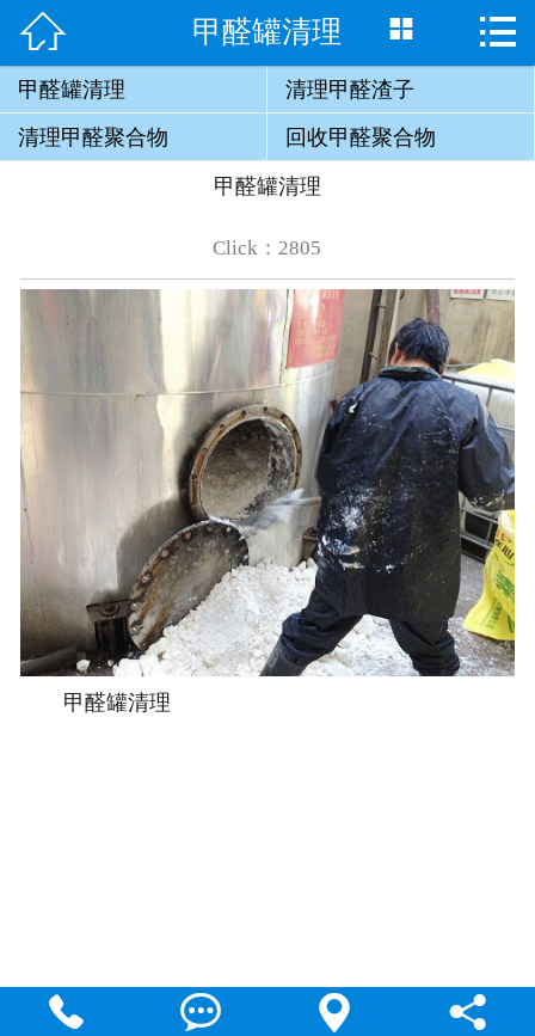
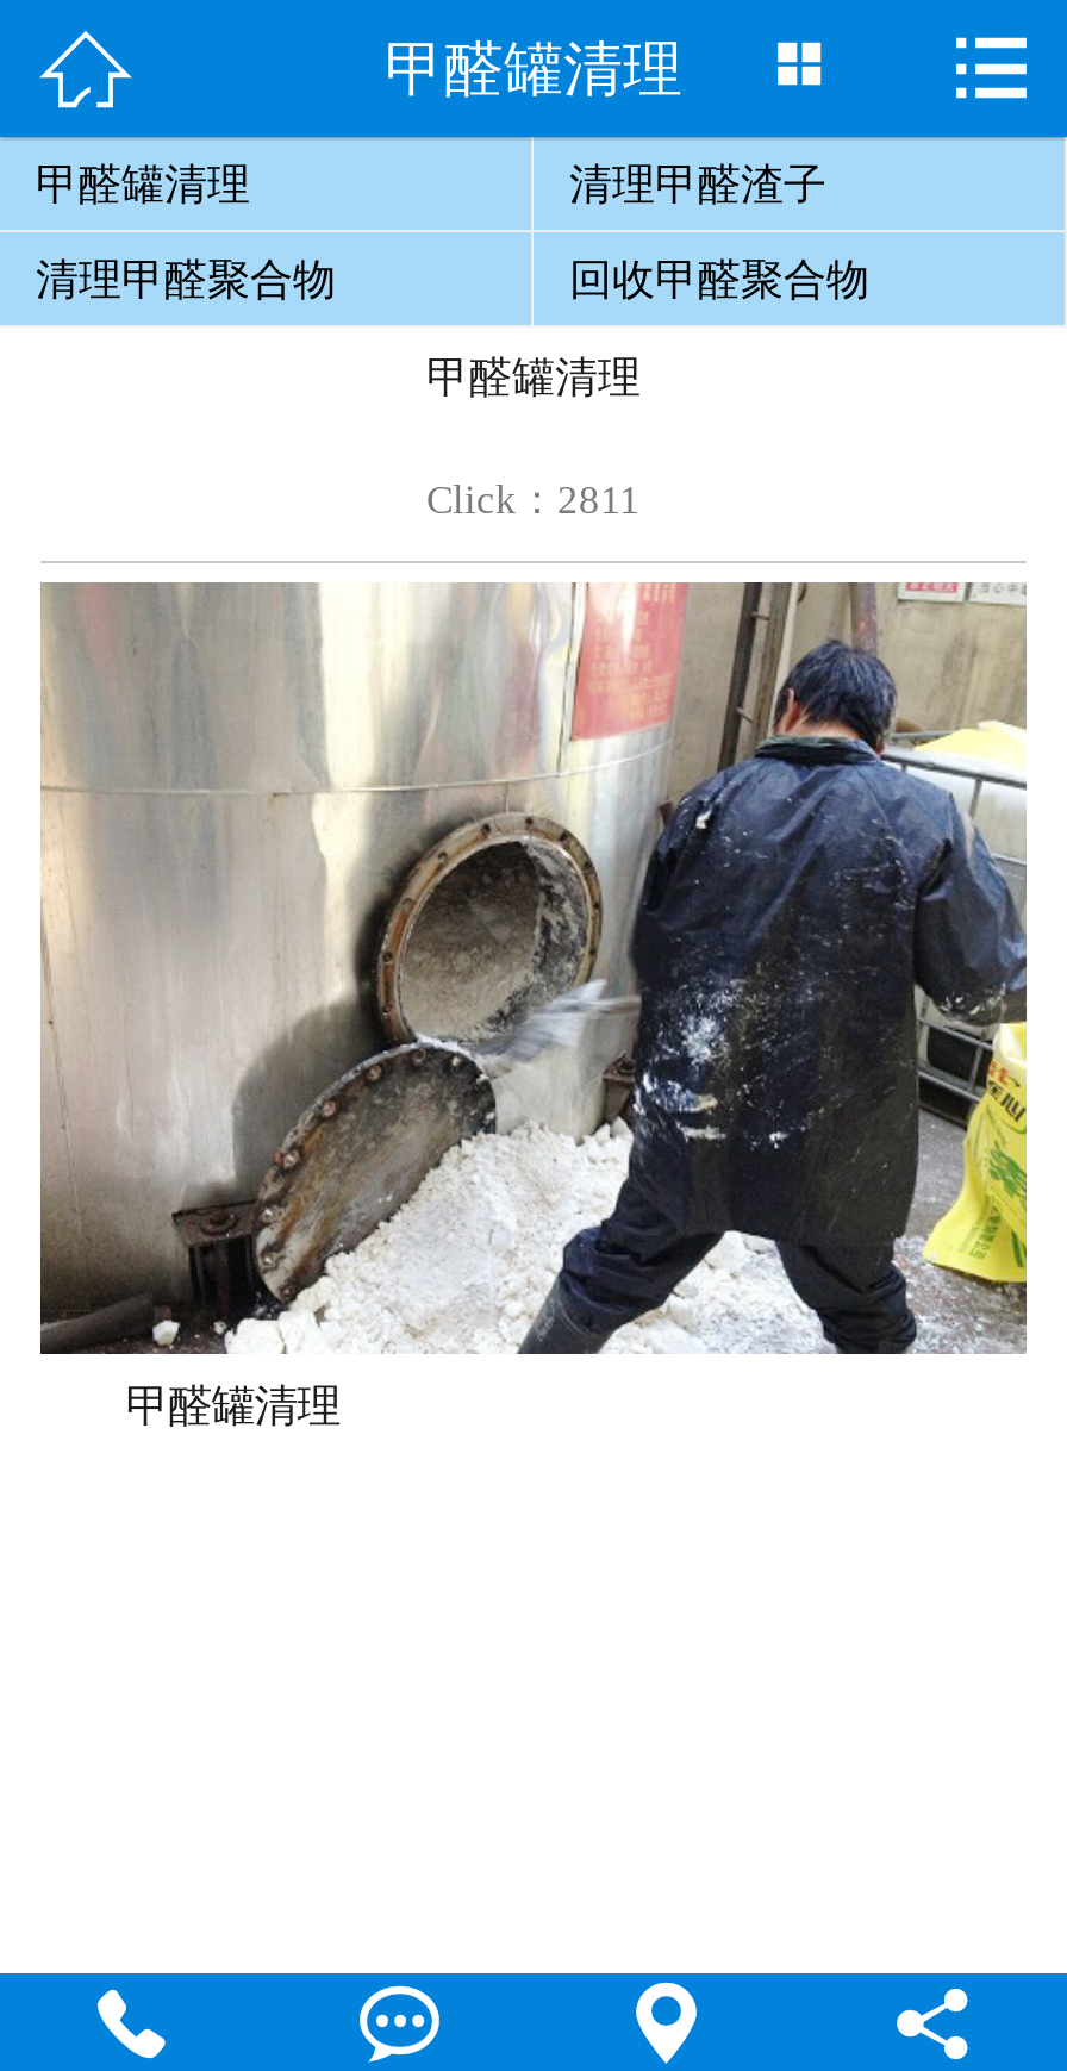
[213,236,322,259] Click：2805 -> [426,477,641,523] Click：2811

